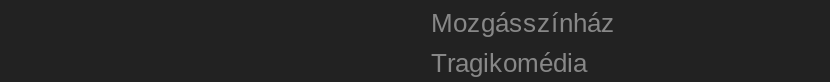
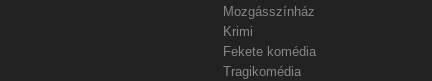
none -> [223,24,316,59] Krimi | Fekete komédia

